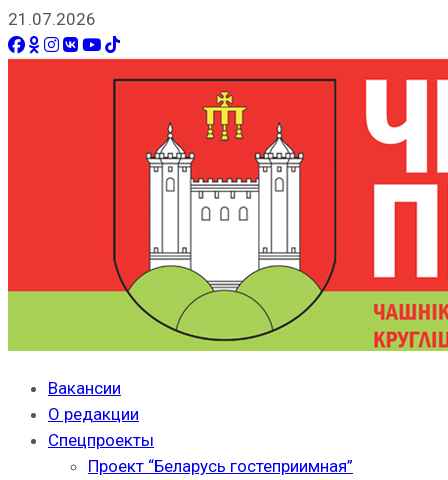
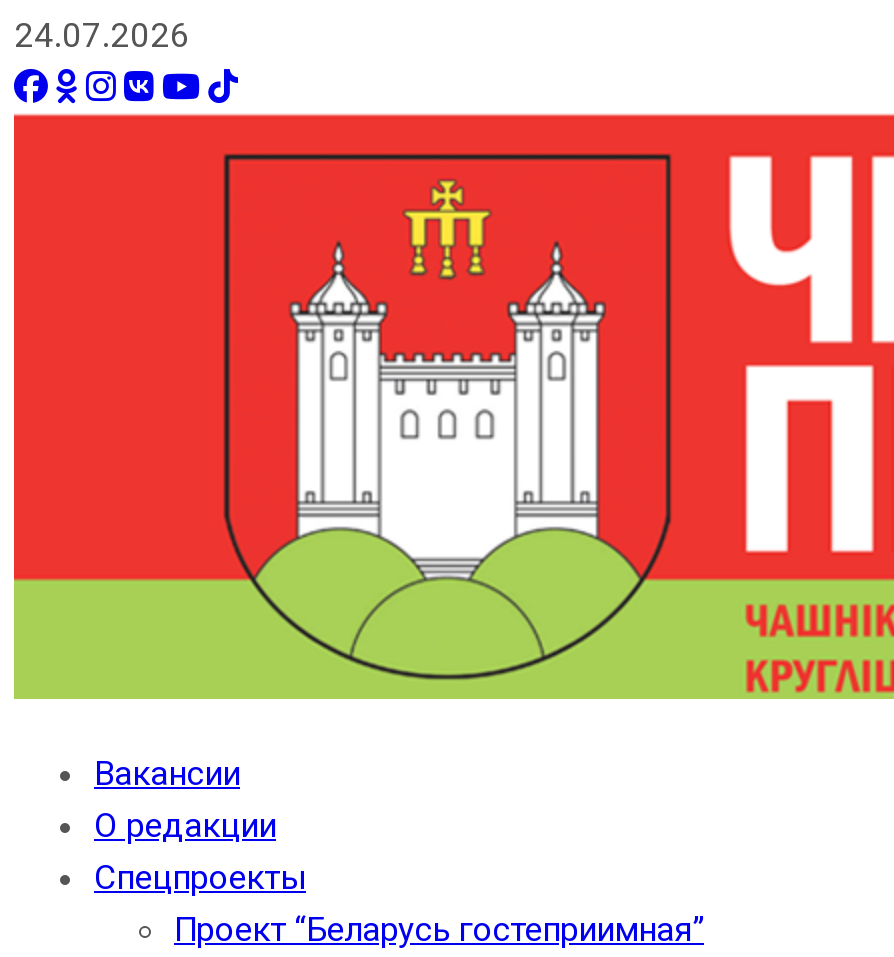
[8,9,96,29] 21.07.2026 -> [14,15,190,55] 24.07.2026

